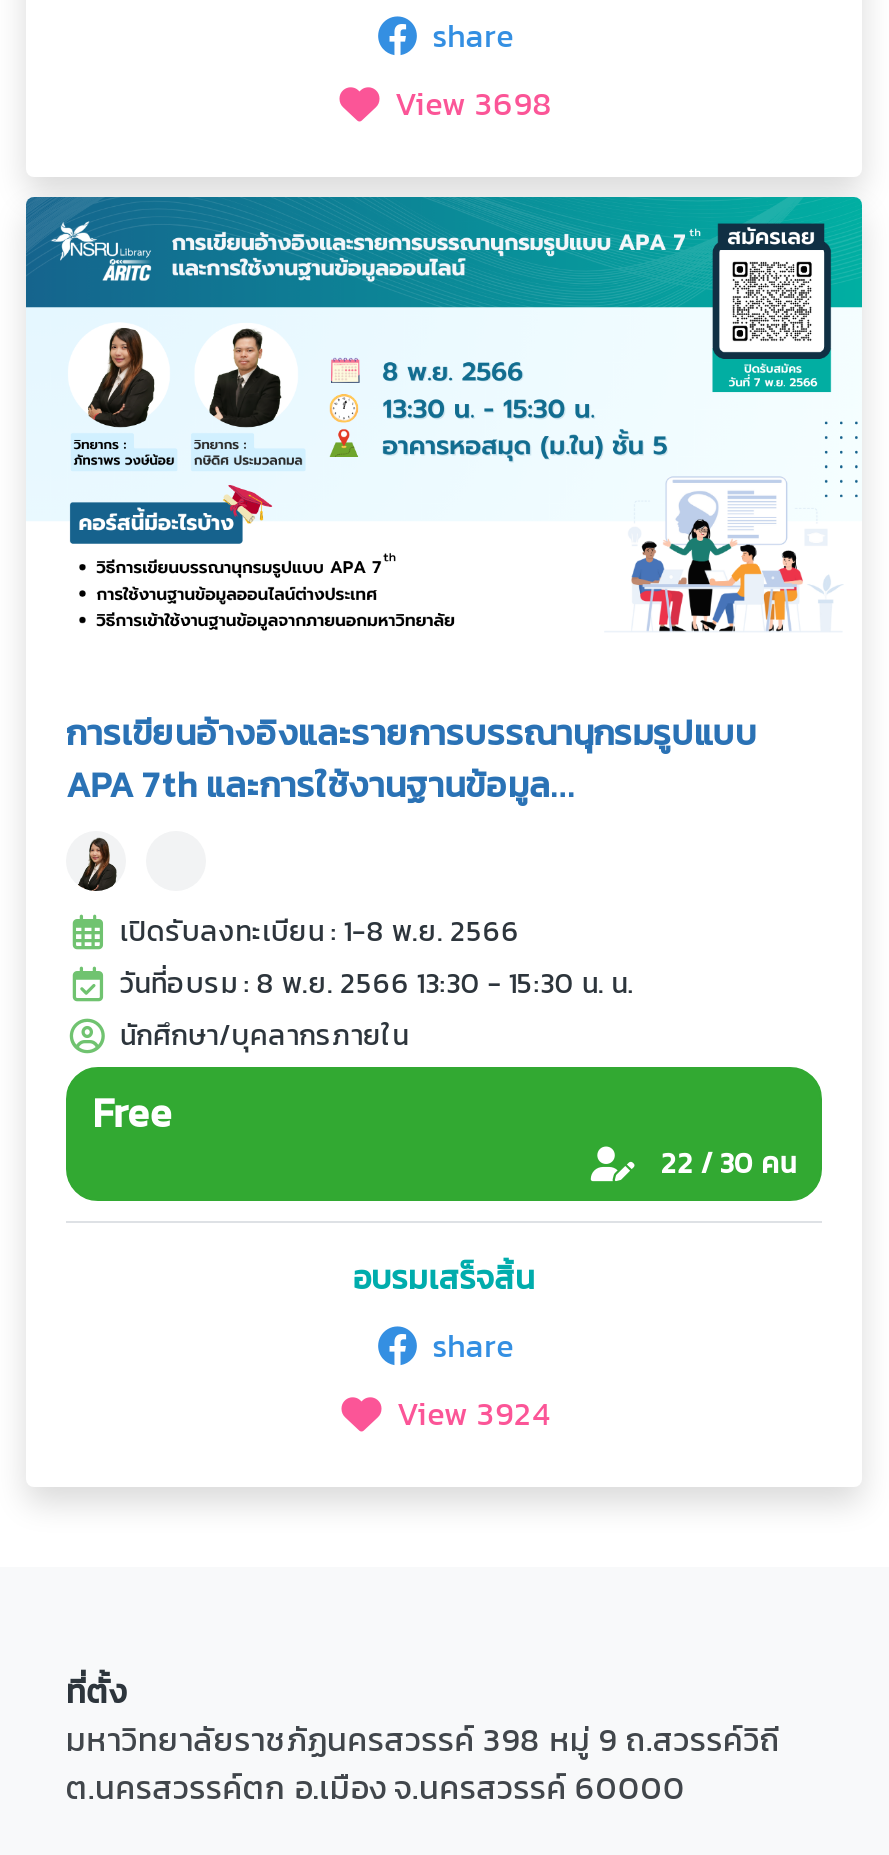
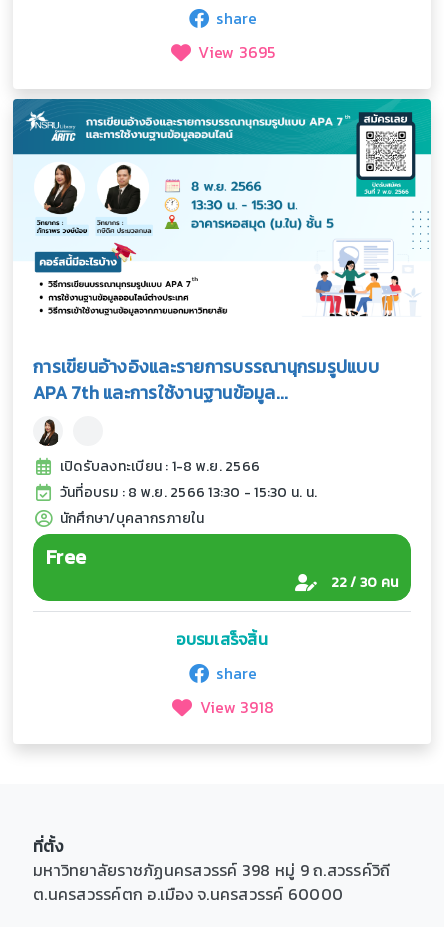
[395,79,553,127] View 3698 -> [198,40,276,64] View 3695
[397,1390,551,1438] View 3924 -> [200,695,274,719] View 3918

